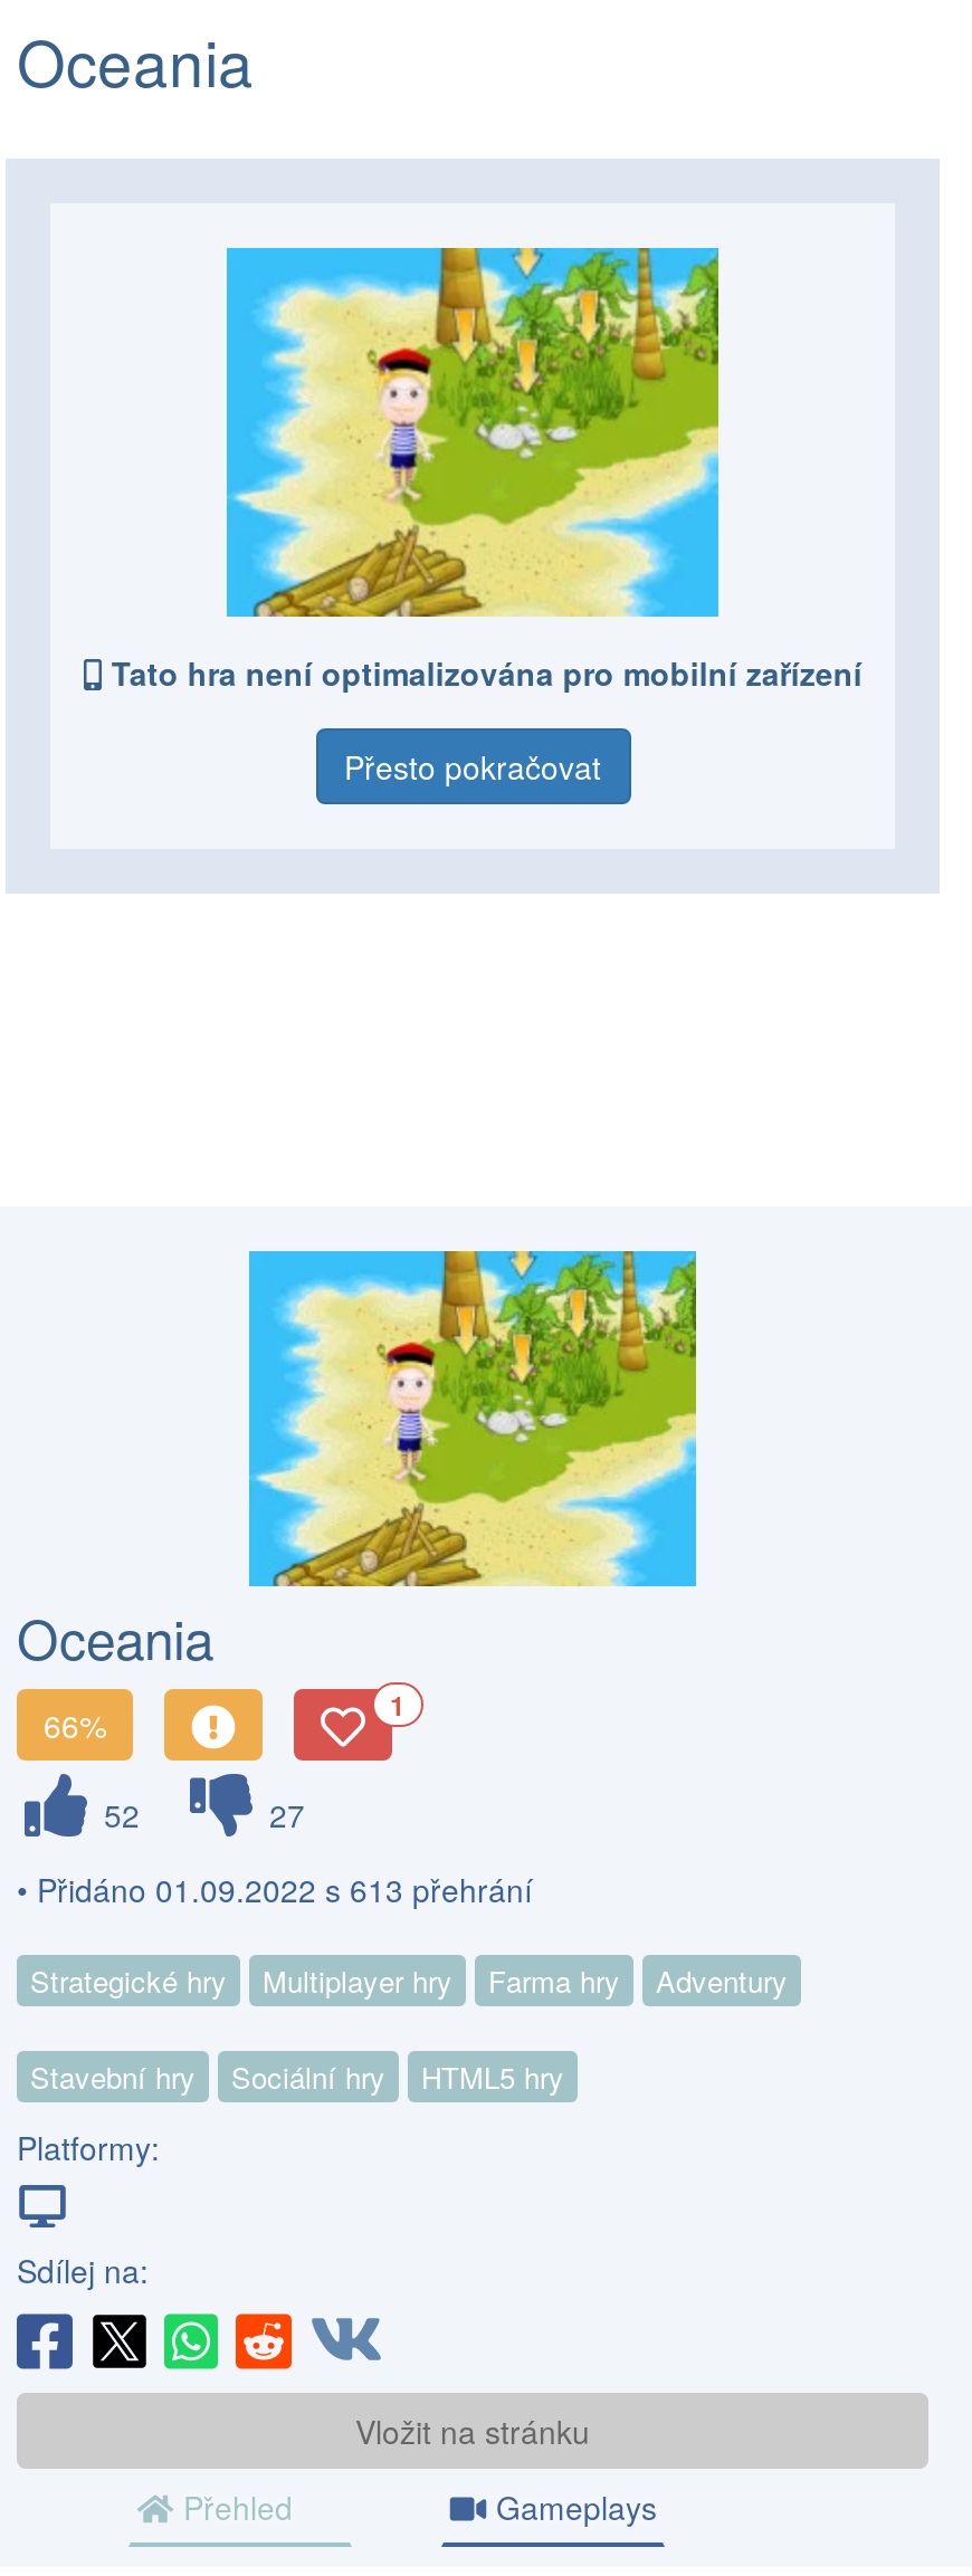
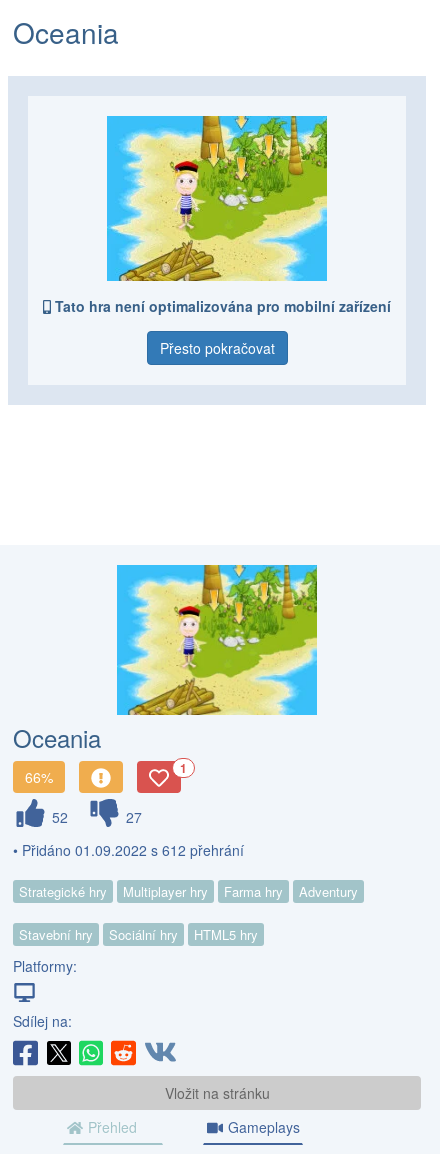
[17,1866,533,1911] • Přidáno 01.09.2022 s 613 přehrání -> [13,840,244,860] • Přidáno 01.09.2022 s 612 přehrání

